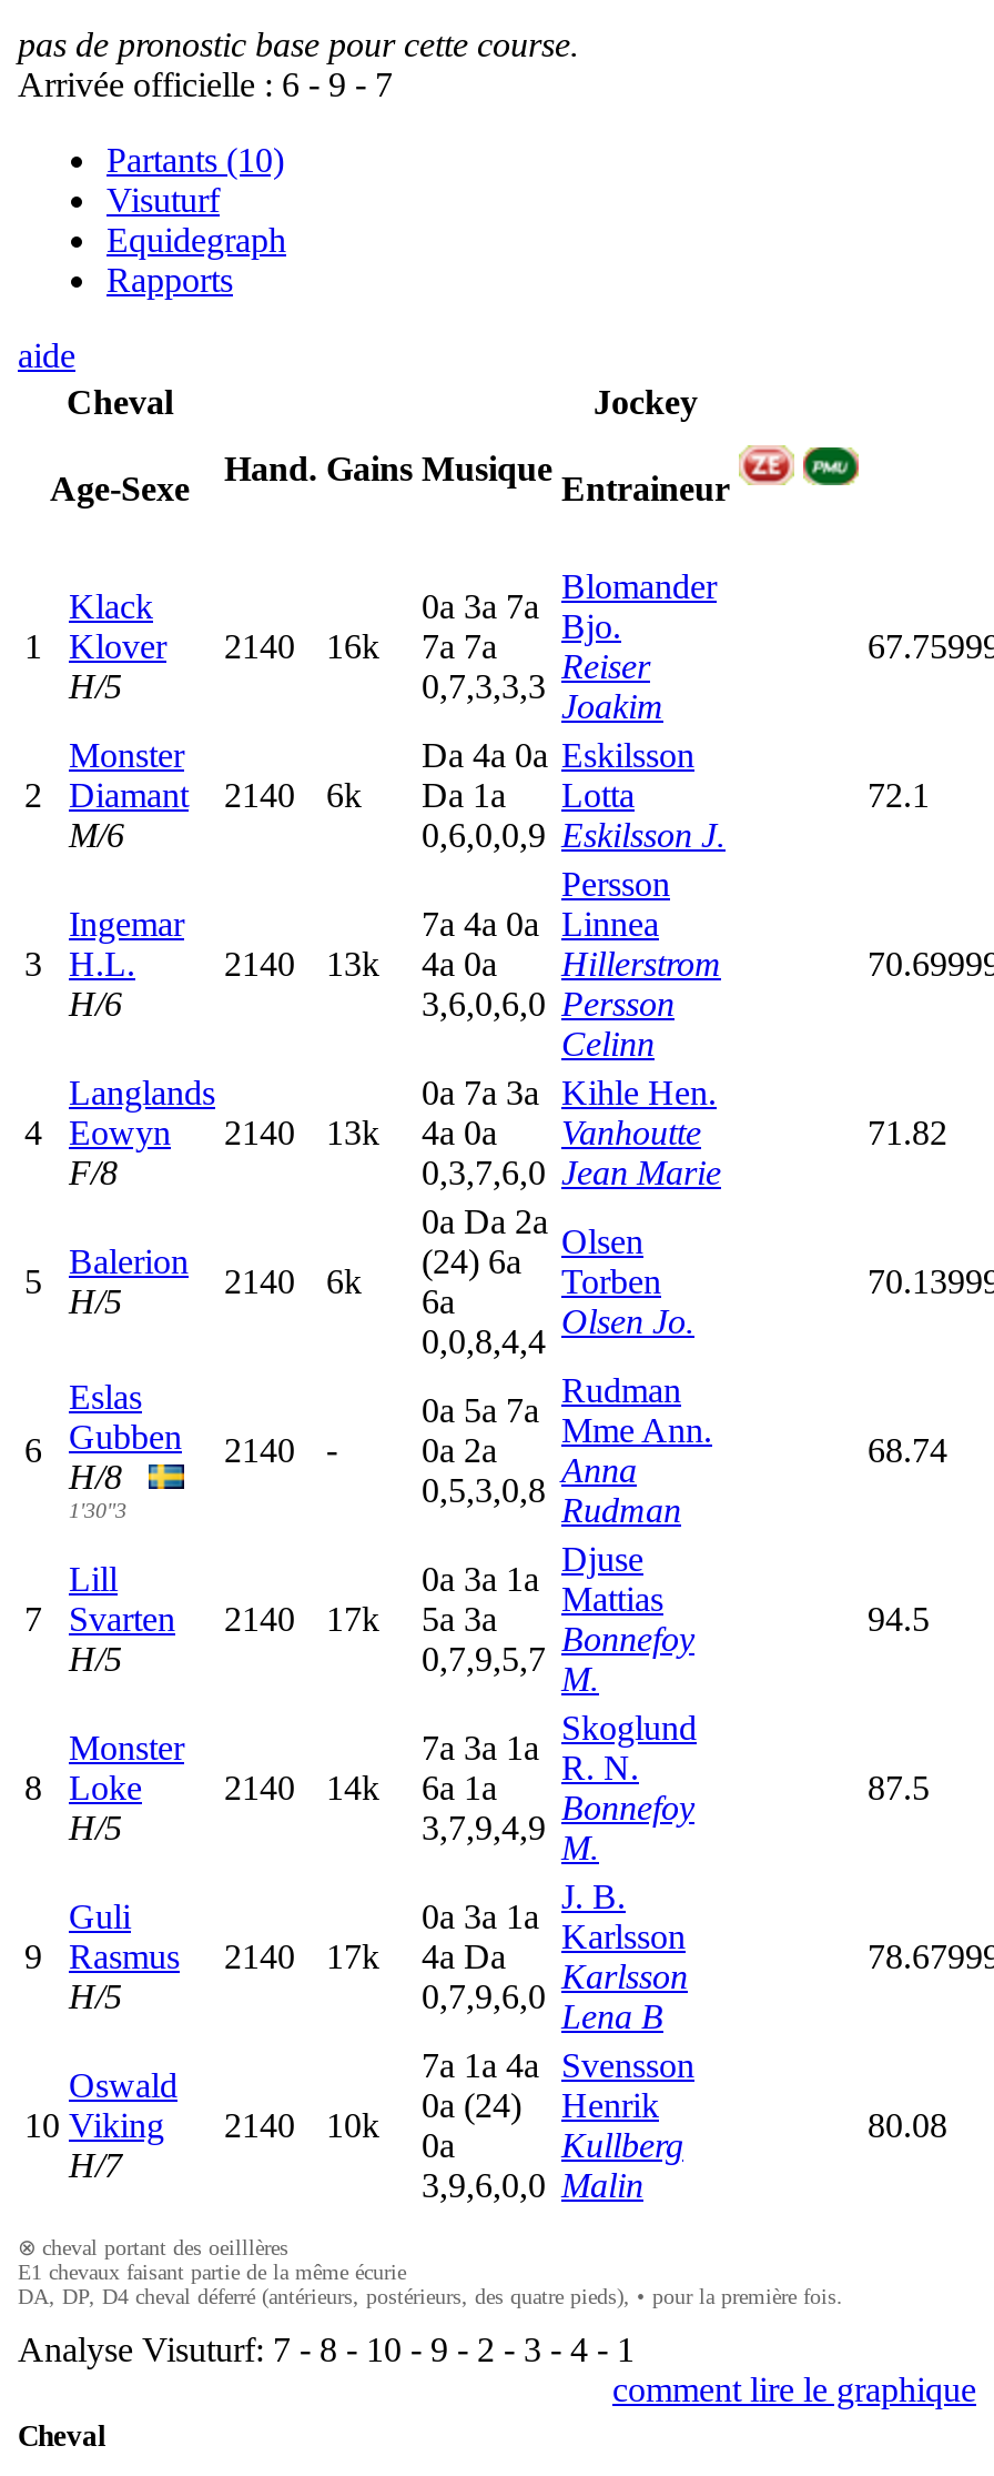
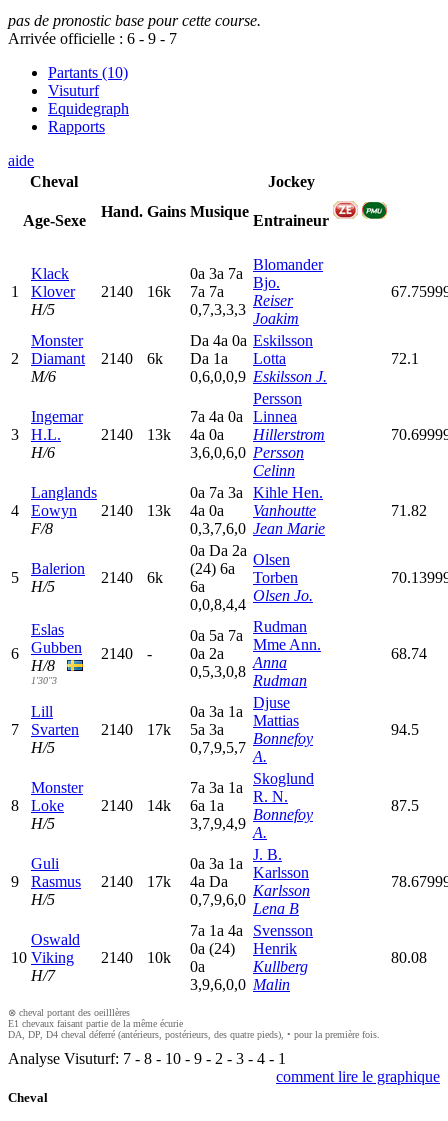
[561,1660,599,1698] M. -> [253,748,267,765] A.
[561,1829,599,1866] M. -> [253,824,267,841] A.

